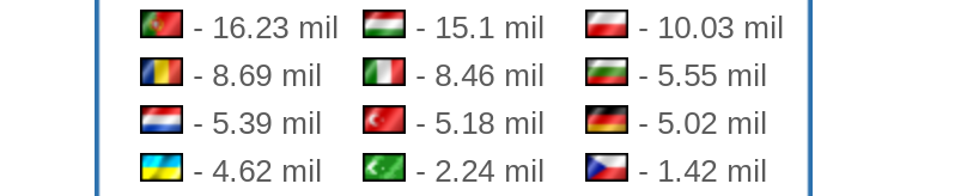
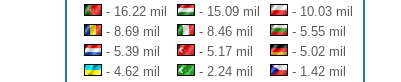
[183,8,339,44] - 16.23 mil -> [102,3,167,18] - 16.22 mil
[406,8,545,44] - 15.1 mil -> [195,3,260,18] - 15.09 mil
[406,104,545,140] - 5.18 mil -> [195,43,253,58] - 5.17 mil

